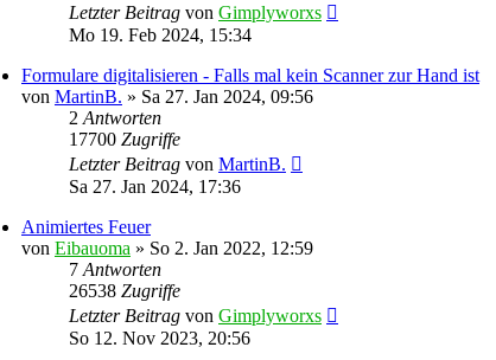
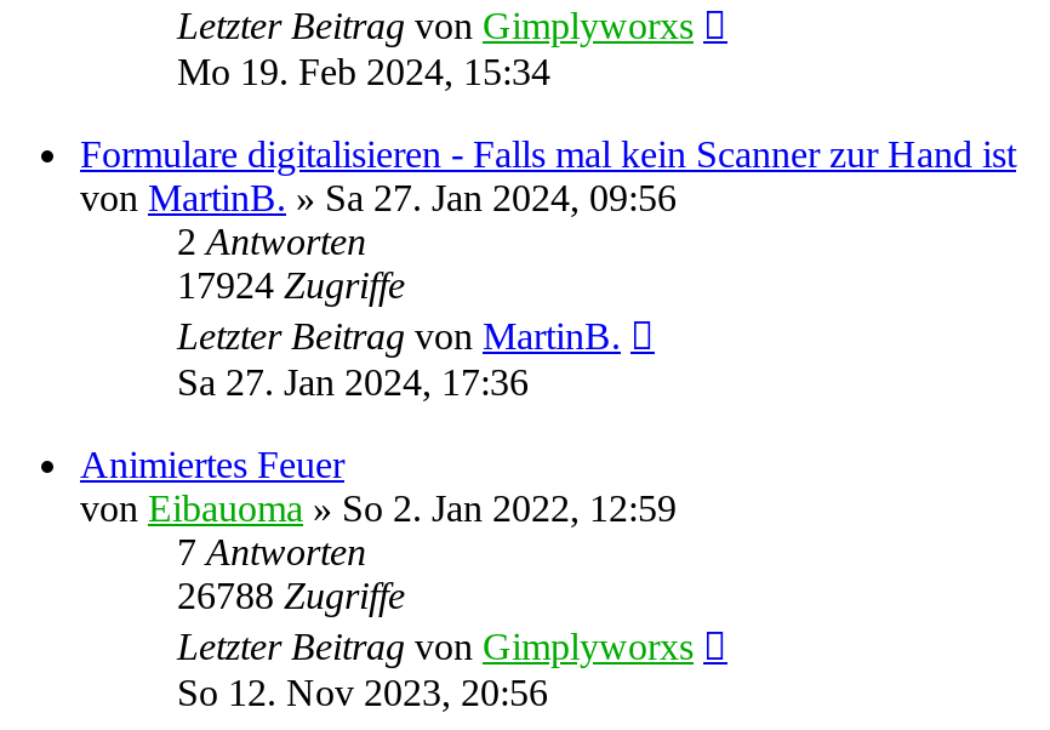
[69,129,180,149] 17700 Zugriffe -> [177,264,405,305] 17924 Zugriffe
[69,281,180,301] 26538 Zugriffe -> [177,575,405,616] 26788 Zugriffe

